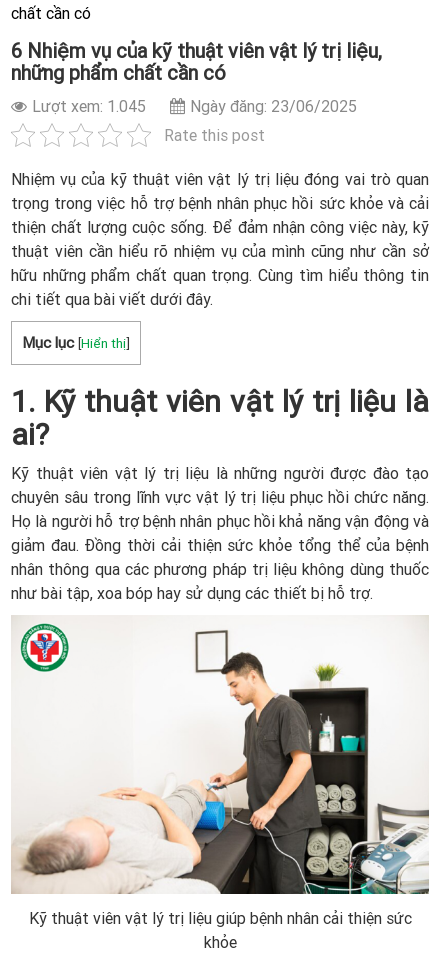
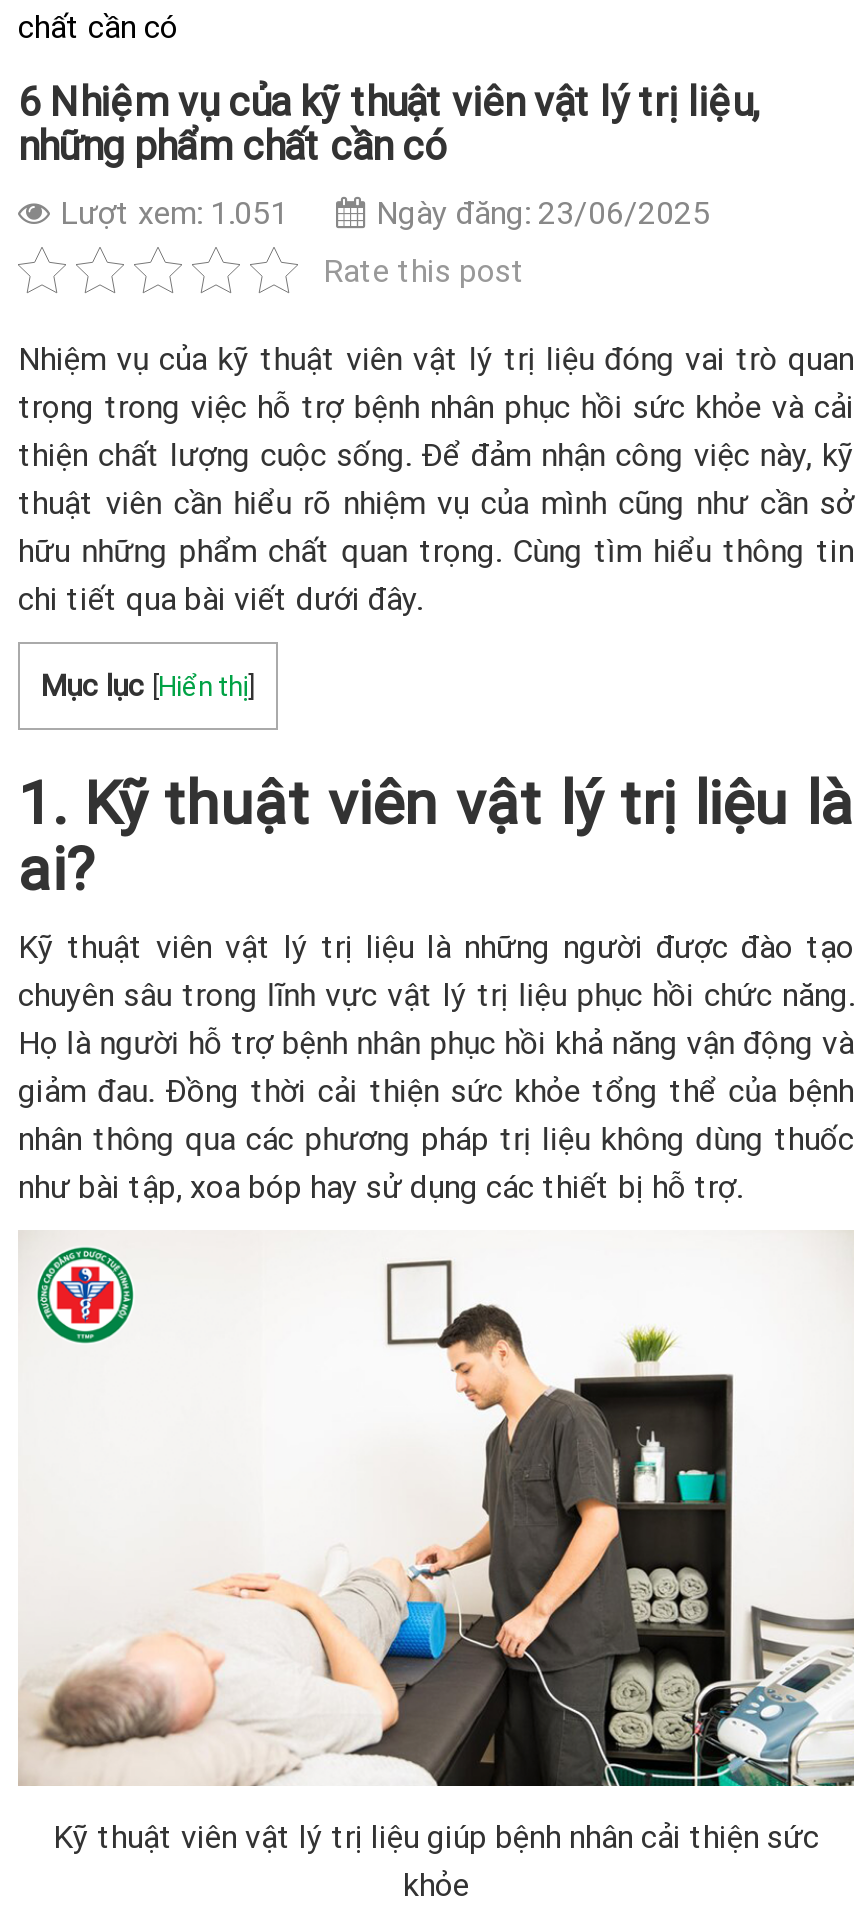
[32,96,357,116] Lượt xem: 1.045 Ngày đăng: 23/06/2025 -> [60,192,710,232] Lượt xem: 1.051 Ngày đăng: 23/06/2025

